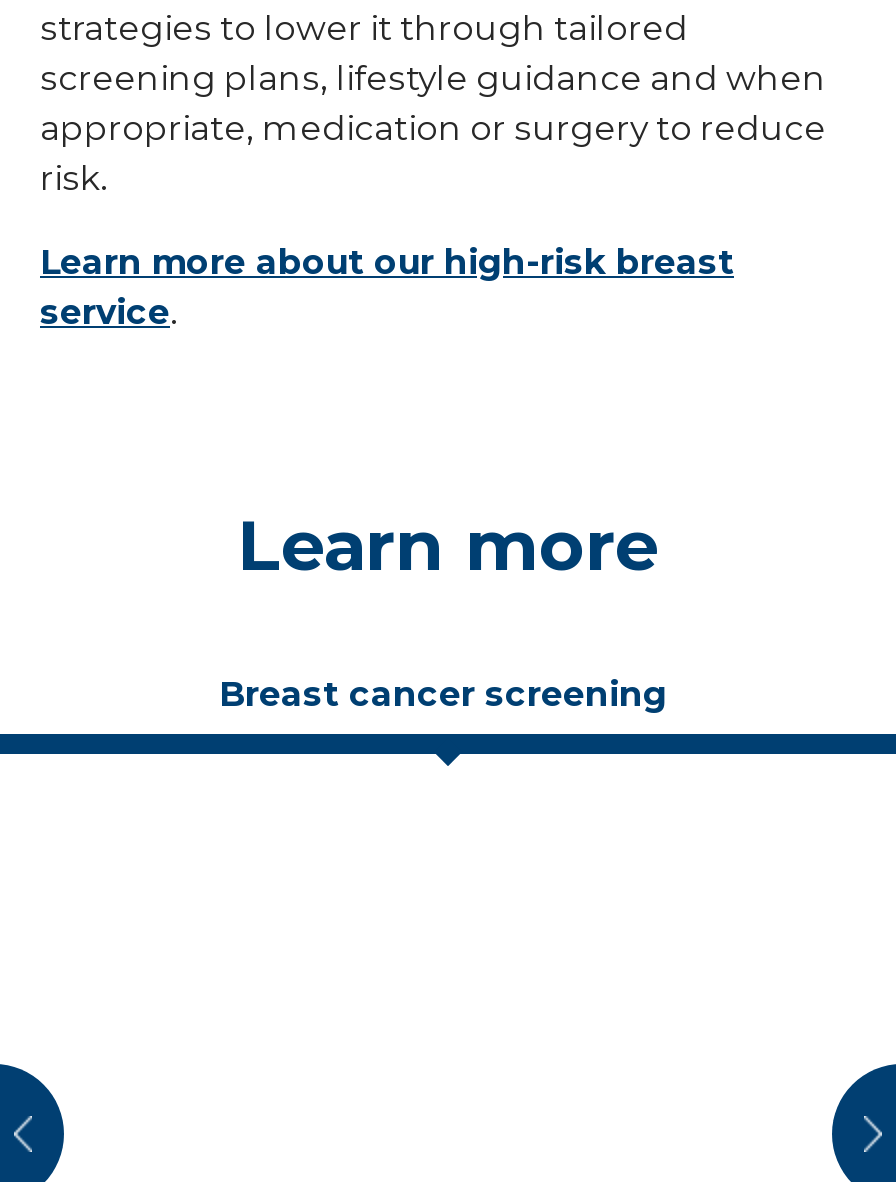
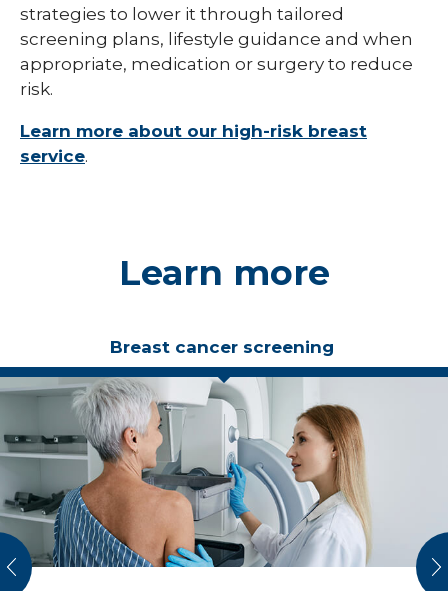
none -> [3,376,445,568] [image]

